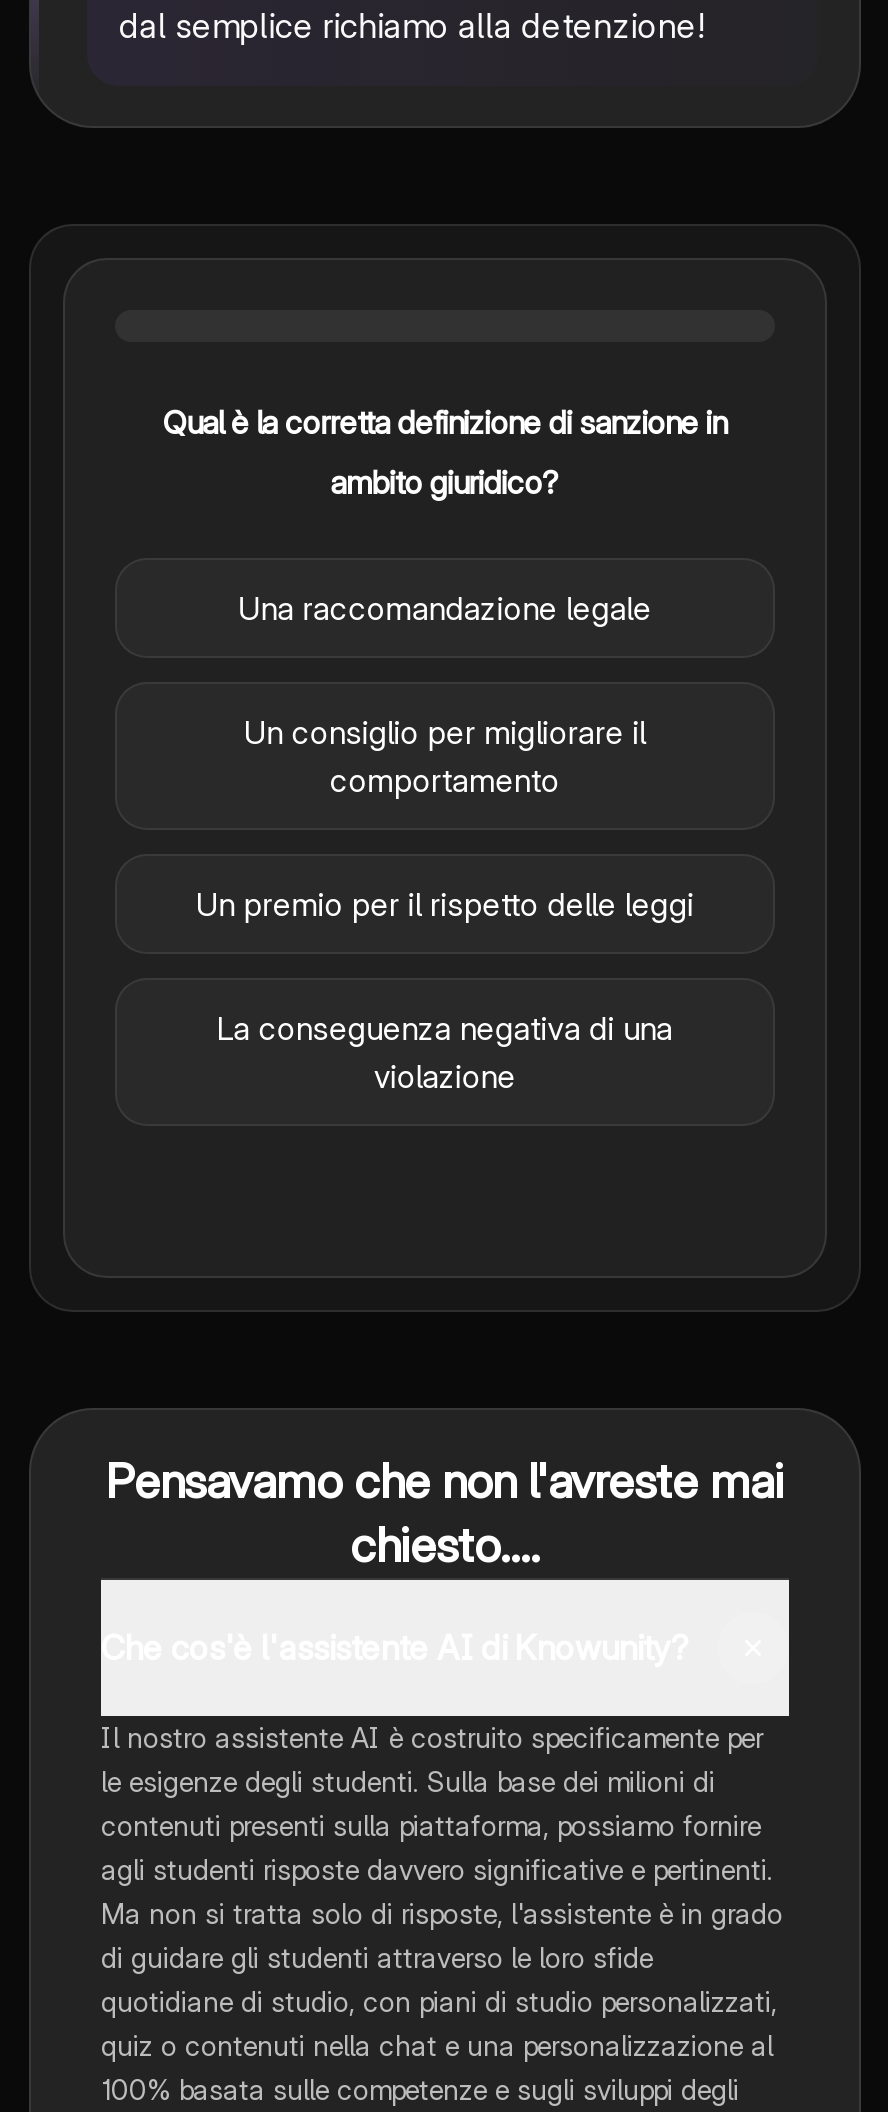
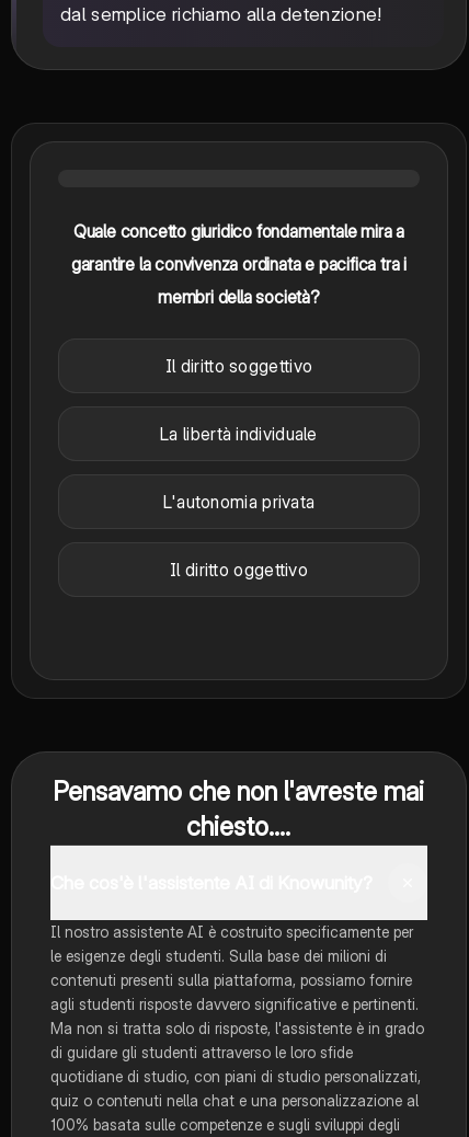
[163,402,727,1096] Qual è la corretta definizione di sanzione in | ambito giuridico? | Una raccomandazione legale | Un consiglio per migliorare il | comportamento | Un premio per il rispetto delle leggi | La conseguenza negativa di una | violazione -> [71,220,407,581] Quale concetto giuridico fondamentale mira a | garantire la convivenza ordinata e pacifica tra i | membri della società? | Il diritto soggettivo | La libertà individuale | L'autonomia privata | Il diritto oggettivo

